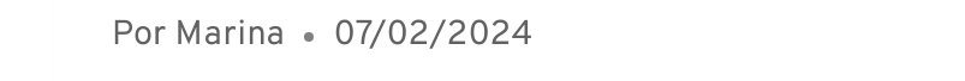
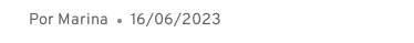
[112,14,533,59] Por Marina 07/02/2024 -> [29,10,222,31] Por Marina 16/06/2023

